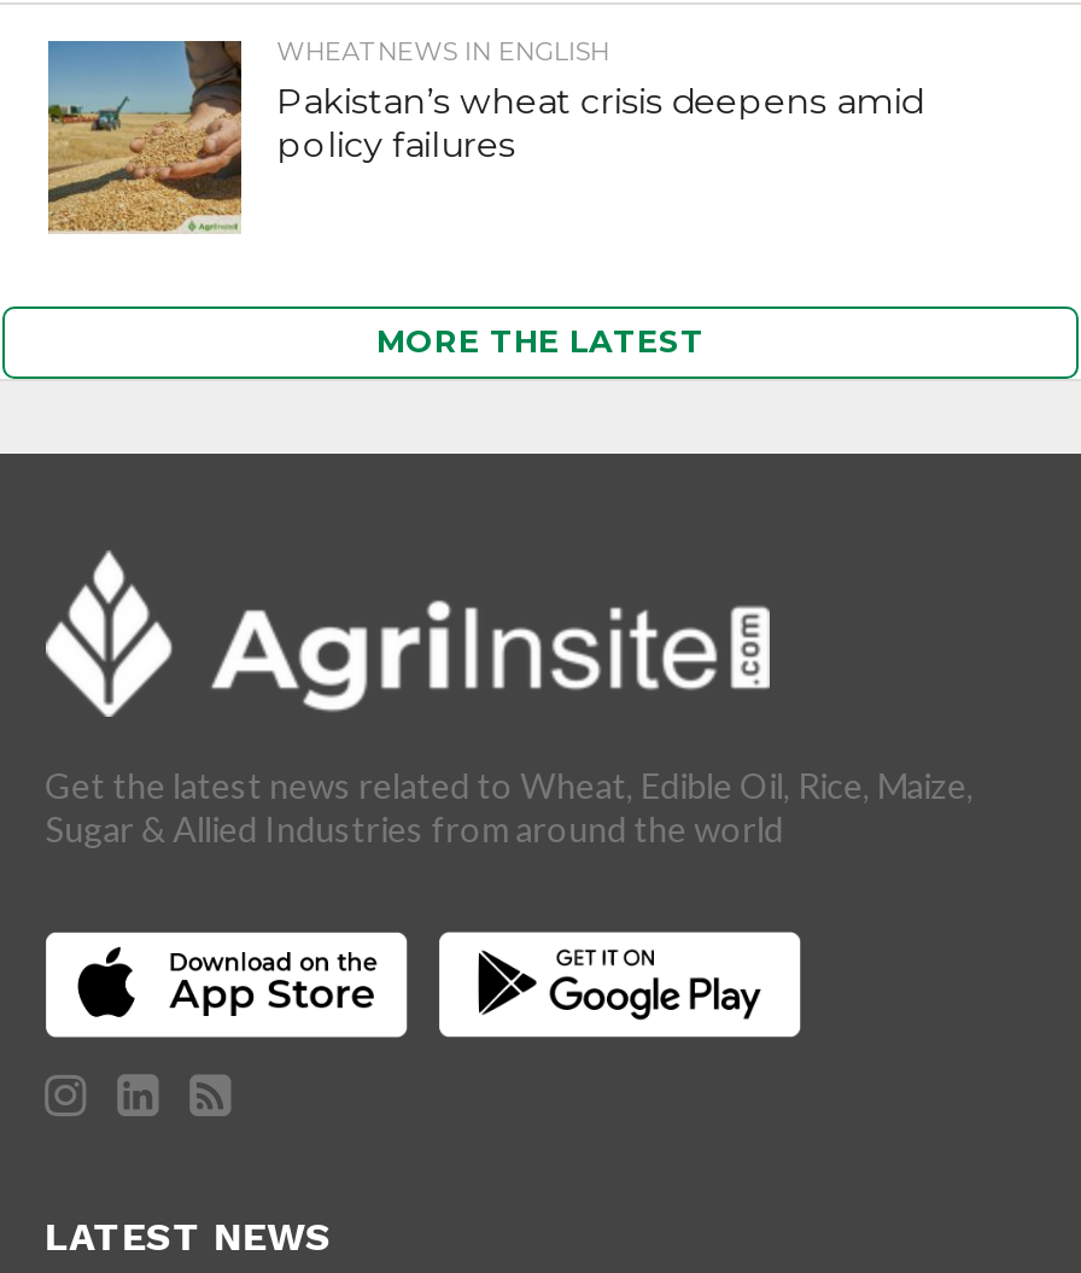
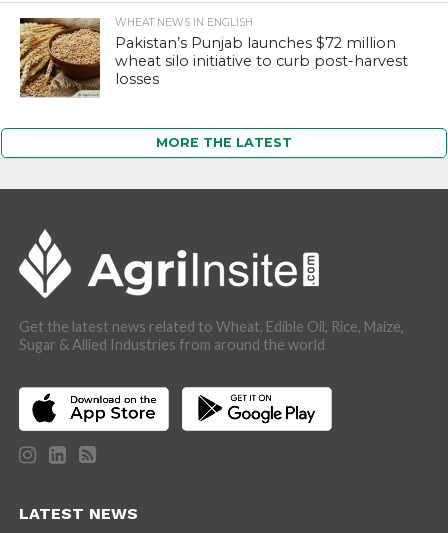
[46,39,923,232] [image] | Pakistan’s wheat crisis deepens amid | policy failures -> [19,17,408,97] [image] | Pakistan’s Punjab launches $72 million | wheat silo initiative to curb post-harvest | losses

